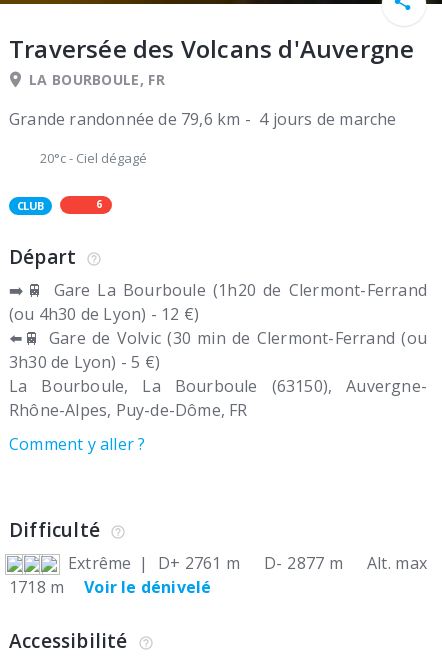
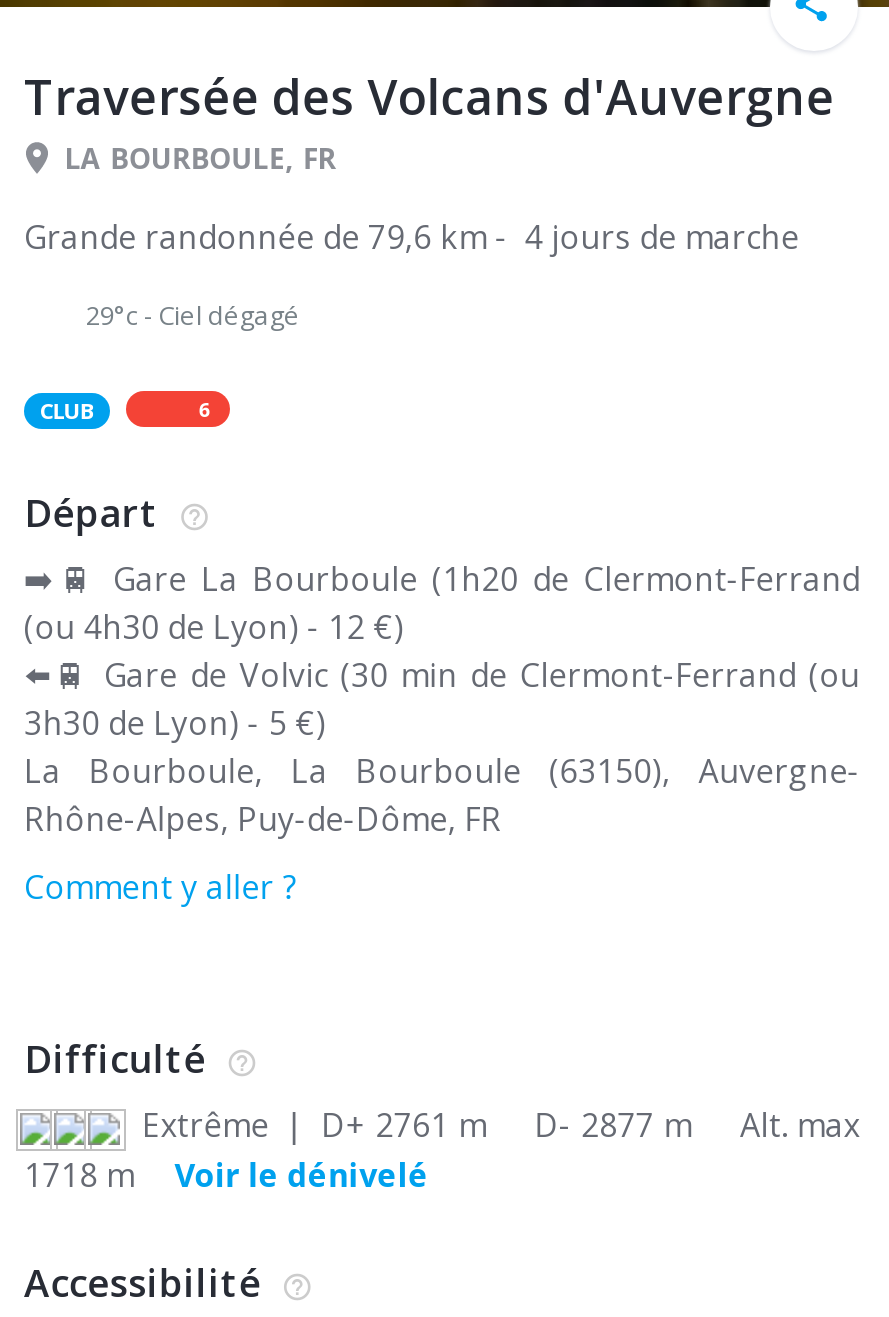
[40,149,147,167] 20°c - Ciel dégagé -> [86,298,300,334] 29°c - Ciel dégagé

